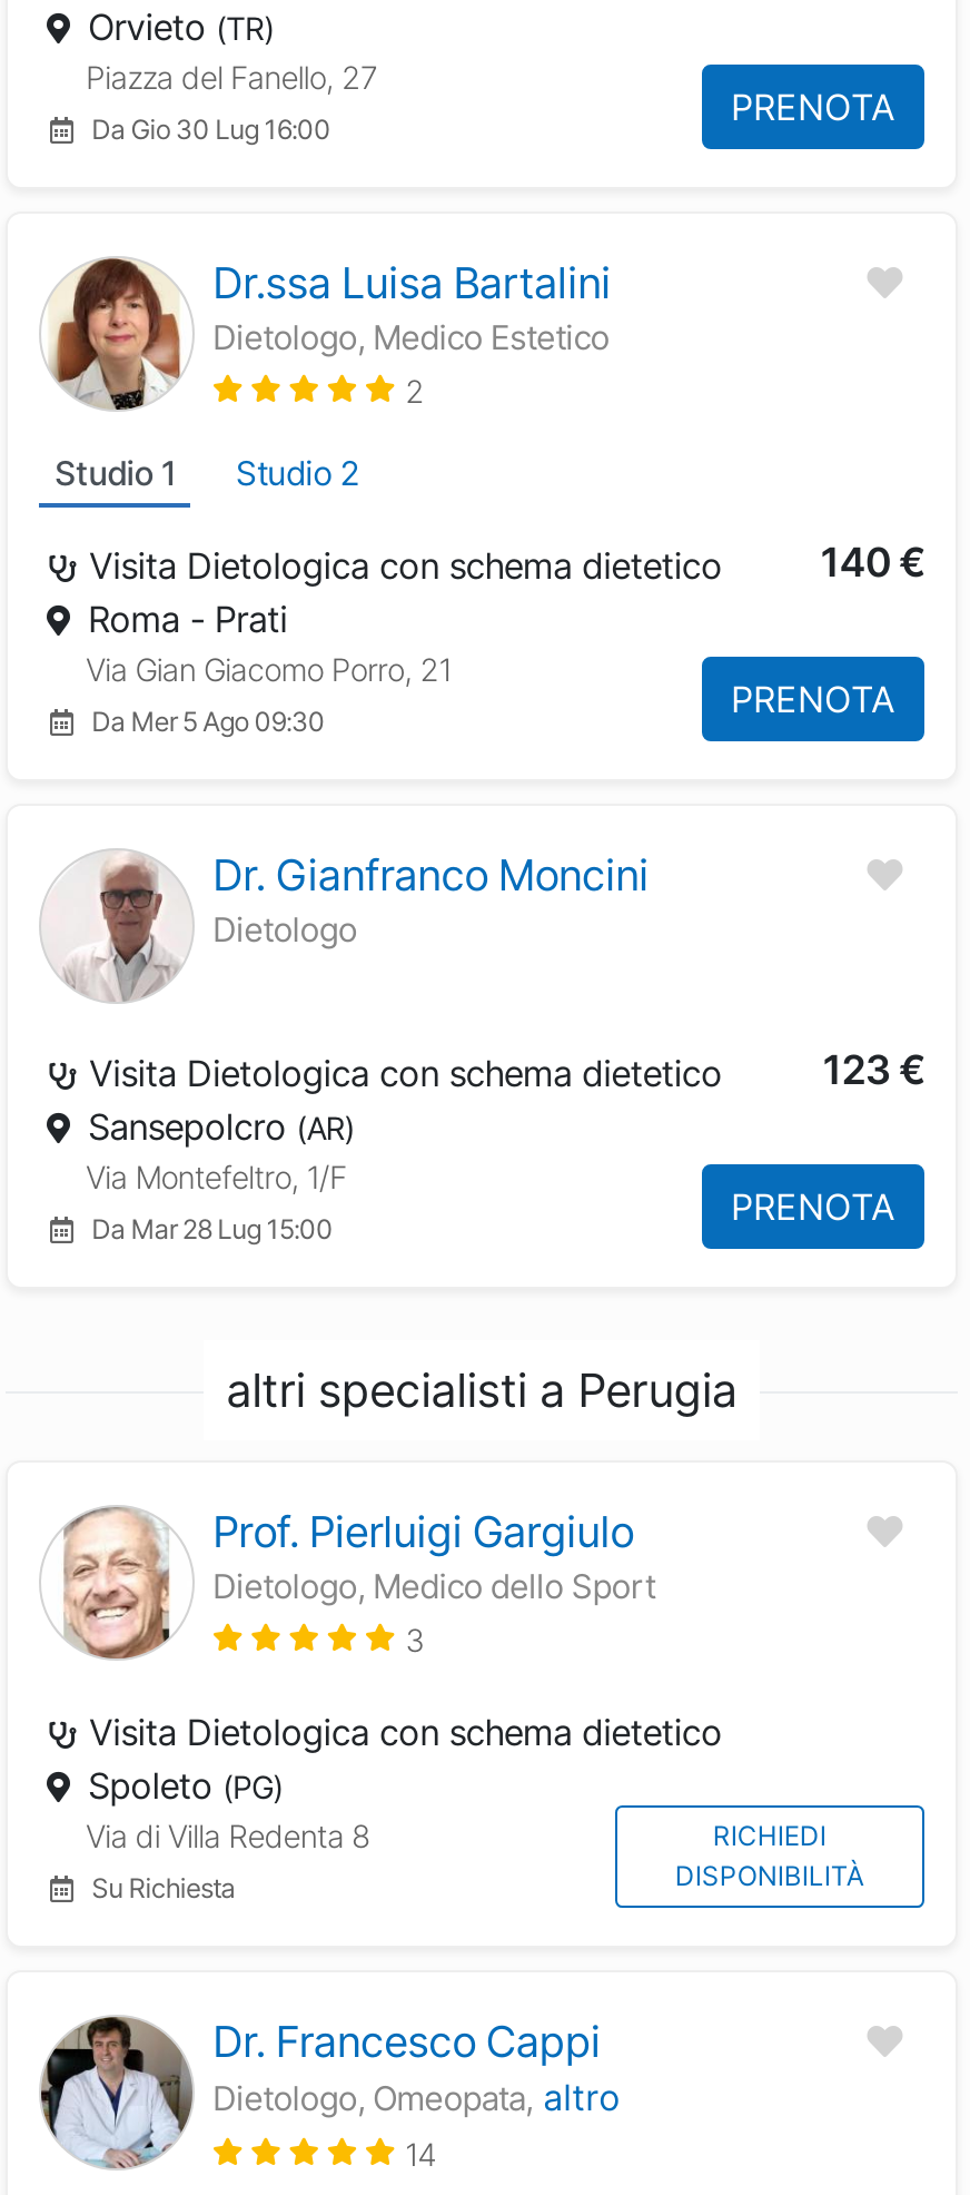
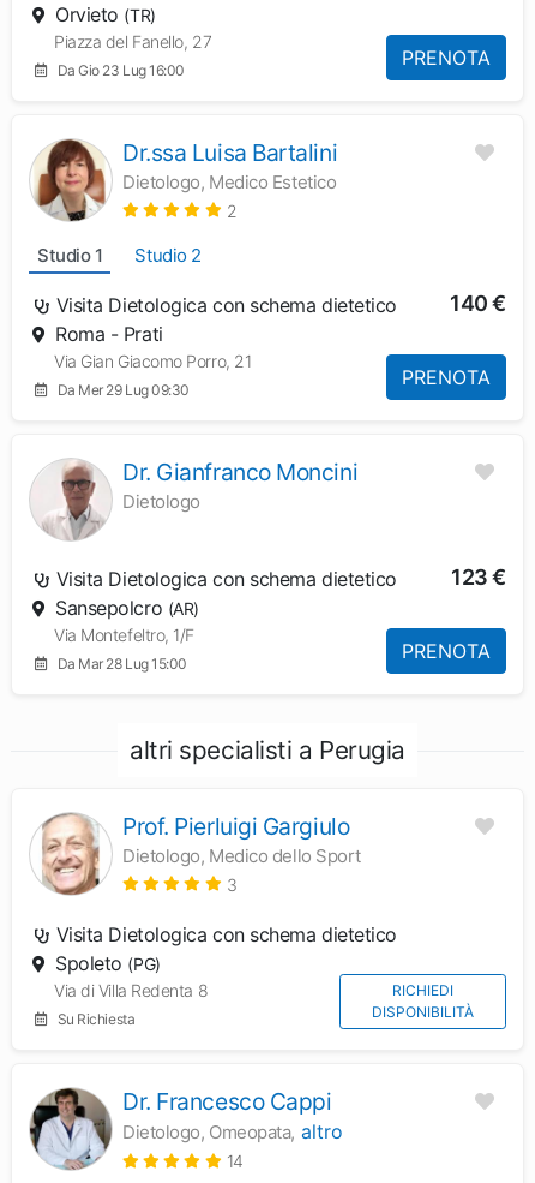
[91,113,330,147] Da Gio 30 Lug 16:00 -> [57,61,185,79] Da Gio 23 Lug 16:00
[91,705,325,738] Da Mer 5 Ago 09:30 -> [57,380,190,398] Da Mer 29 Lug 09:30

